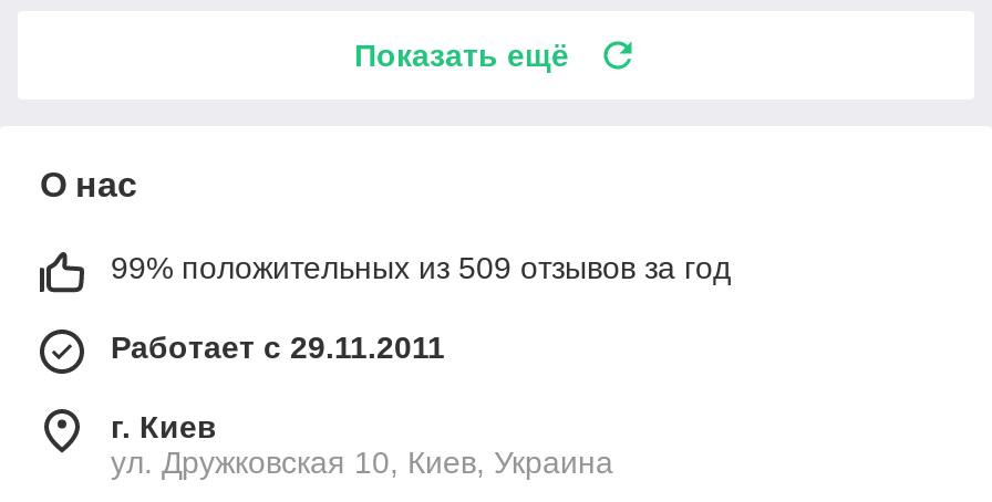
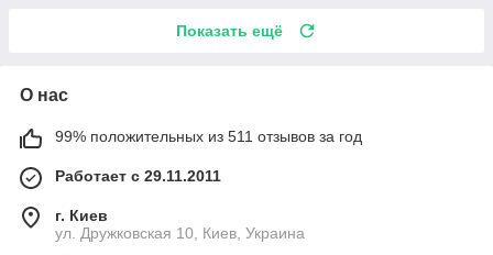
[111,249,731,285] 99% положительных из 509 отзывов за год -> [55,127,362,145] 99% положительных из 511 отзывов за год

